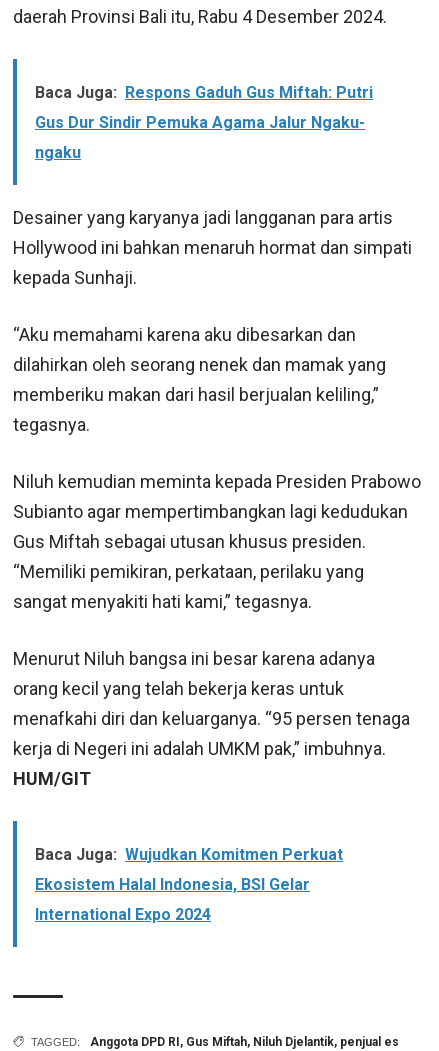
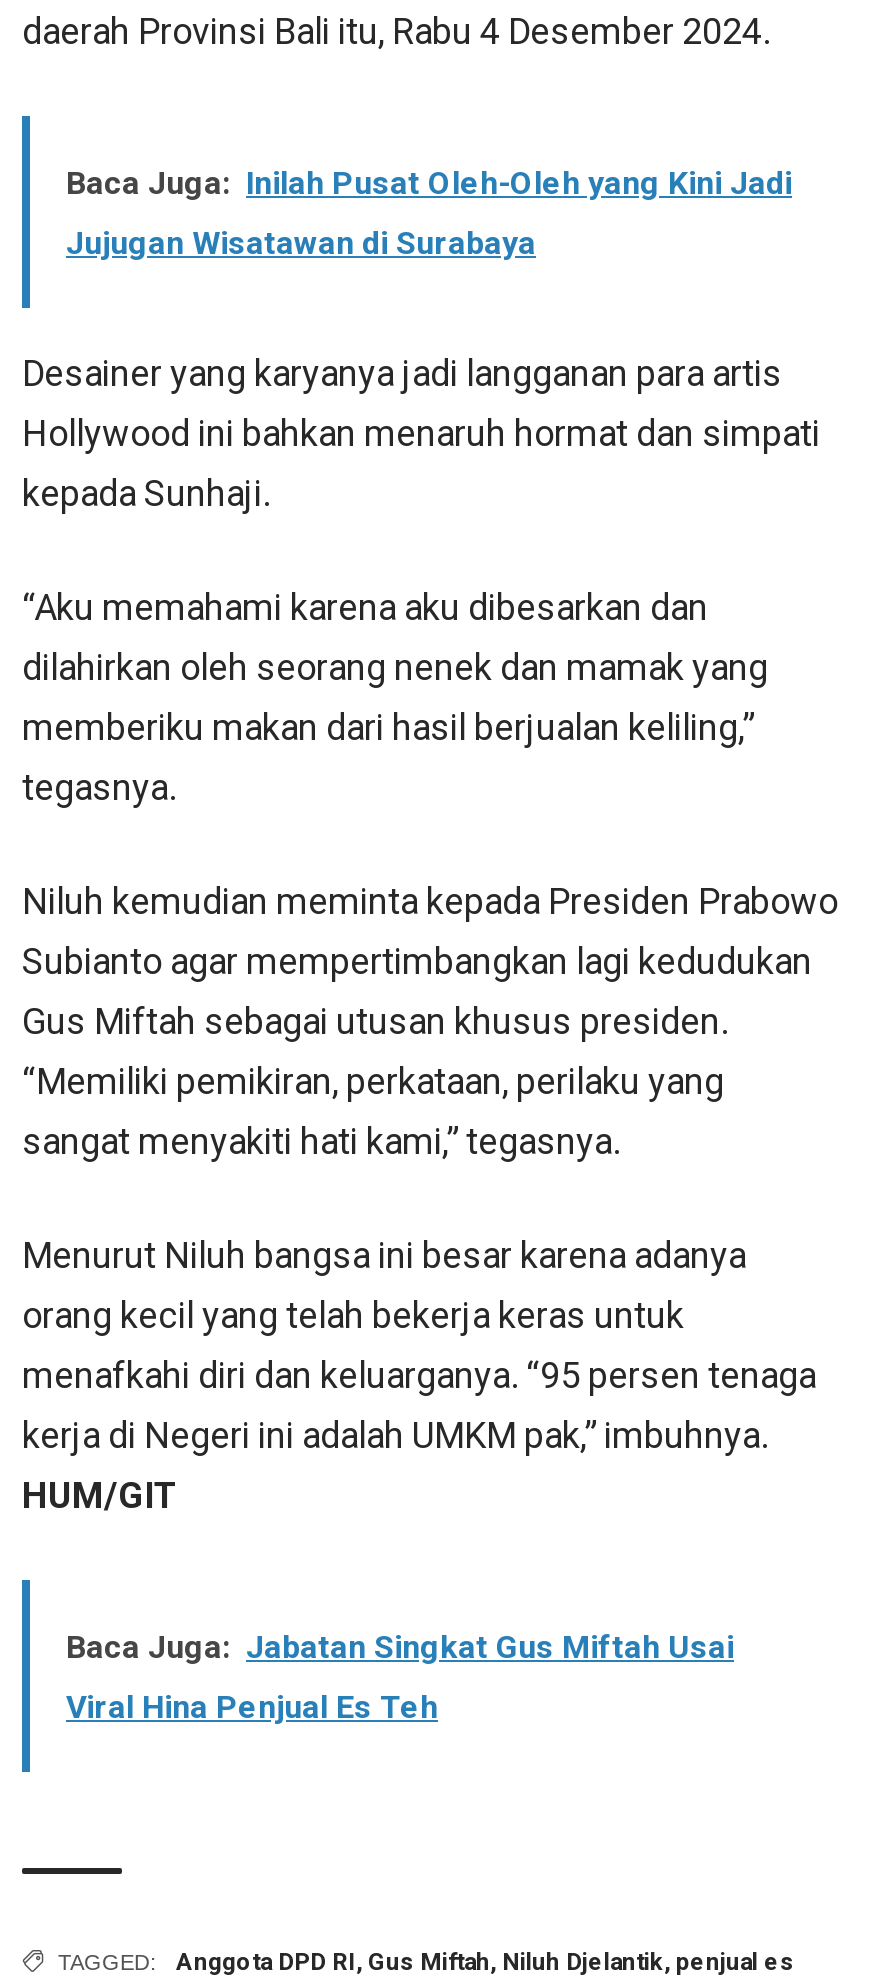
[35,83,373,162] Baca Juga: Respons Gaduh Gus Miftah: Putri | Gus Dur Sindir Pemuka Agama Jalur Ngaku- | ngaku -> [66,163,792,261] Baca Juga: Inilah Pusat Oleh-Oleh yang Kini Jadi | Jujugan Wisatawan di Surabaya
[35,845,343,924] Baca Juga: Wujudkan Komitmen Perkuat | Ekosistem Halal Indonesia, BSI Gelar | International Expo 2024 -> [66,1627,734,1725] Baca Juga: Jabatan Singkat Gus Miftah Usai | Viral Hina Penjual Es Teh

